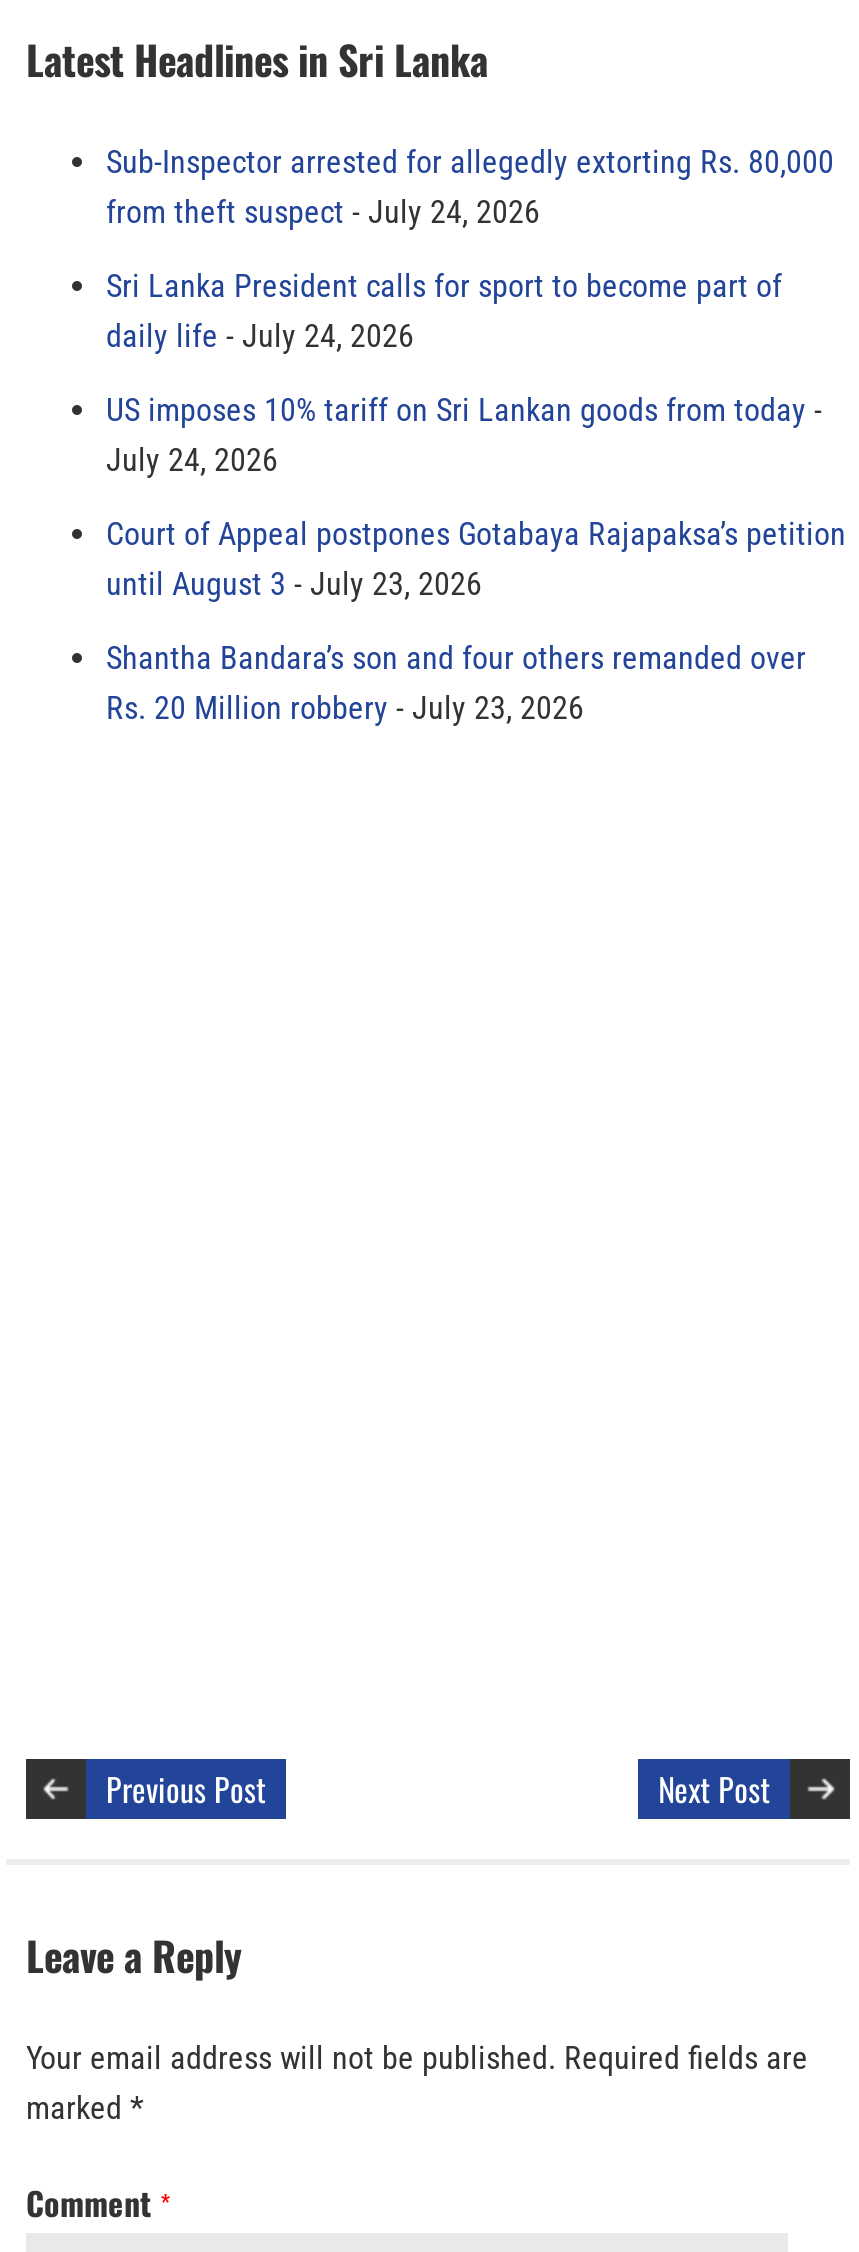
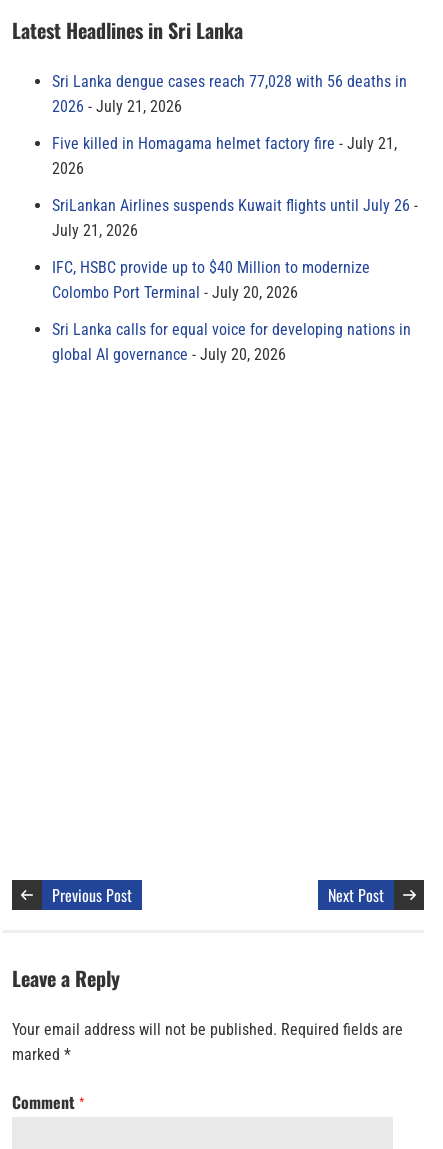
[106,143,834,231] Sub-Inspector arrested for allegedly extorting Rs. 80,000 | from theft suspect | July 24, 2026 -> [52,72,407,116] Sri Lanka dengue cases reach 77,028 with 56 deaths in | 2026 | July 21, 2026
[106,267,782,355] Sri Lanka President calls for sport to become part of | daily life | July 24, 2026 -> [52,134,397,178] Five killed in Homagama helmet factory fire | July 21, | 2026
[106,391,806,479] US imposes 10% tariff on Sri Lankan goods from today | July 24, 2026 -> [52,196,410,240] SriLankan Airlines suspends Kuwait flights until July 26 | July 21, 2026
[106,515,846,603] Court of Appeal postpones Gotabaya Rajapaksa’s petition | until August 3 | July 23, 2026 -> [52,258,370,302] IFC, HSBC provide up to $40 Million to modernize | Colombo Port Terminal | July 20, 2026
[106,639,806,727] Shantha Bandara’s son and four others remanded over | Rs. 20 Million robbery | July 23, 2026 -> [52,320,411,364] Sri Lanka calls for equal voice for developing nations in | global AI governance | July 20, 2026

